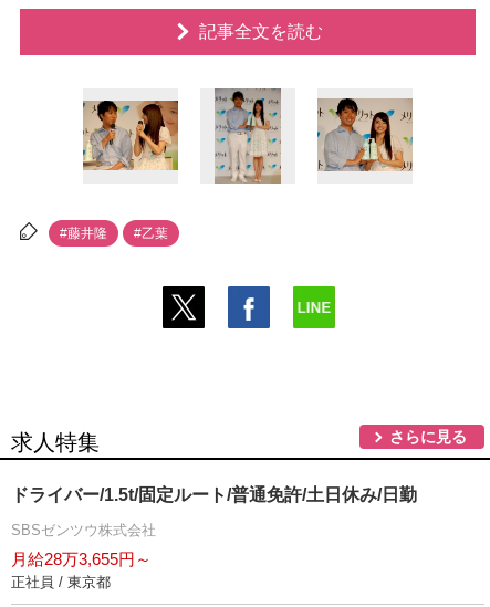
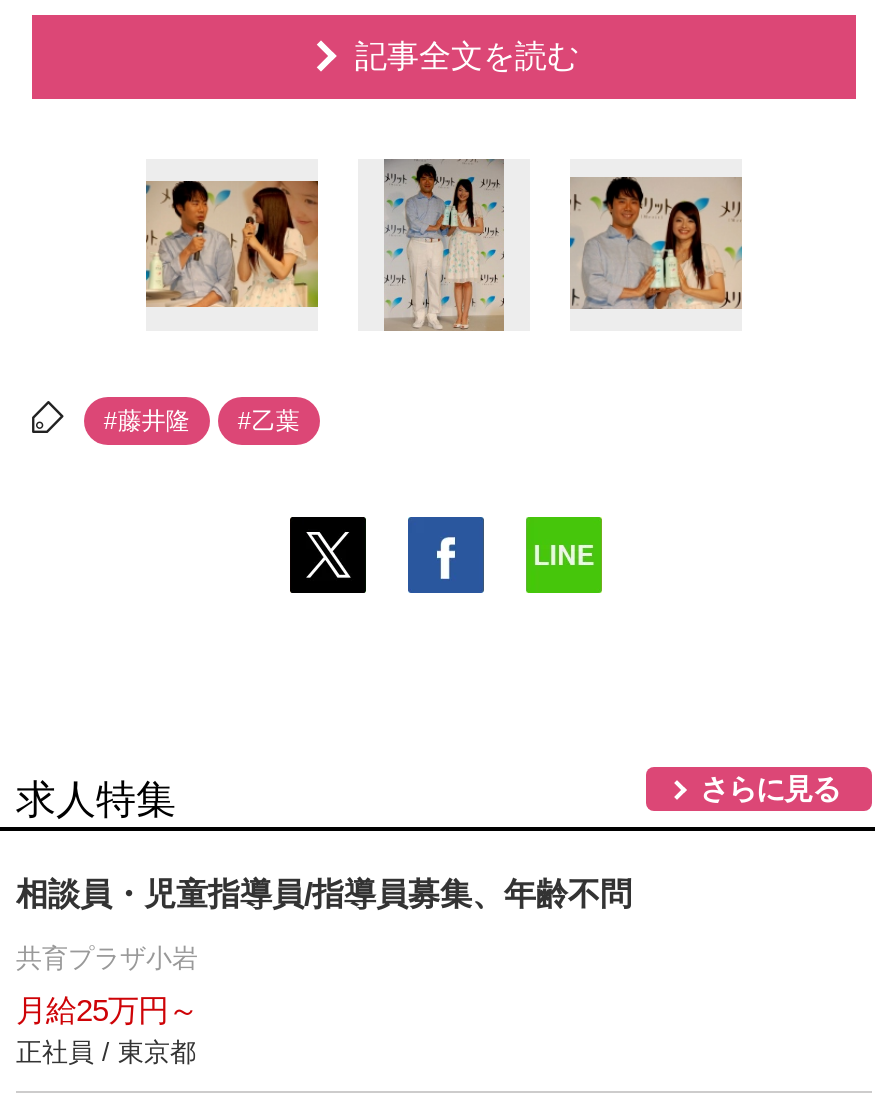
[11,485,417,504] ドライバー/1.5t/固定ルート/普通免許/土日休み/日勤 -> [16,877,632,911] 相談員・児童指導員/指導員募集、年齢不問
[11,522,156,538] SBSゼンツウ株式会社 -> [16,943,198,973] 共育プラザ小
[11,549,152,568] 月給28万3,655円～ -> [16,993,198,1027] 月給25万円～

